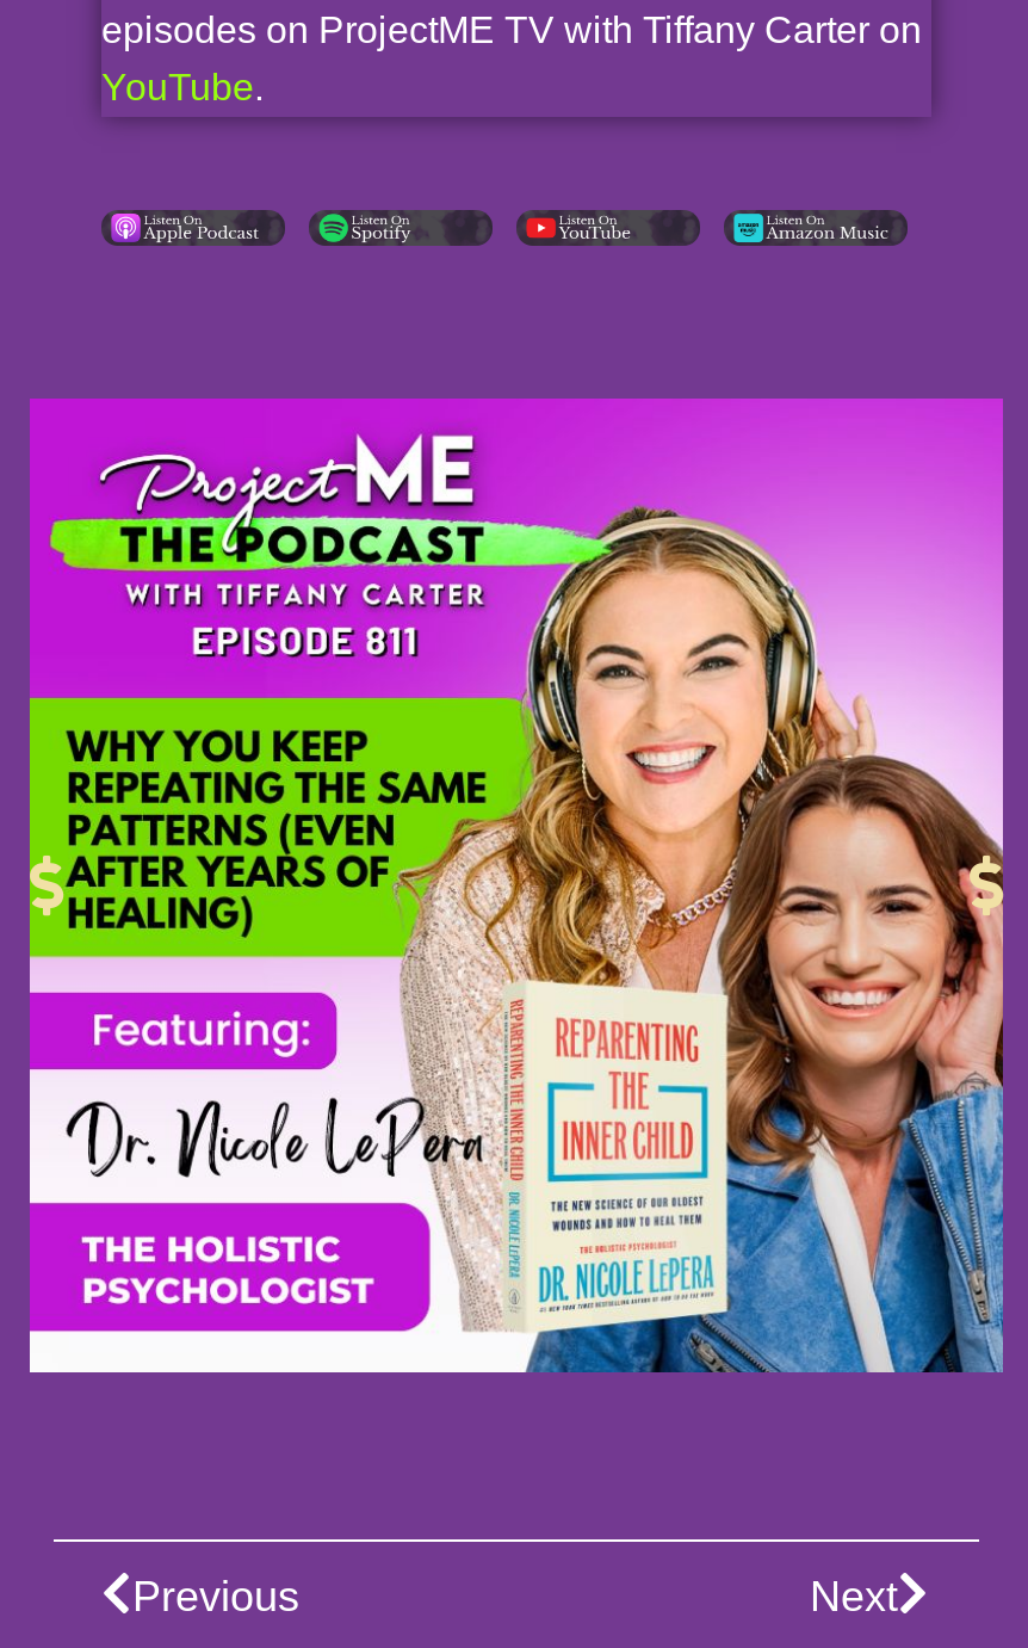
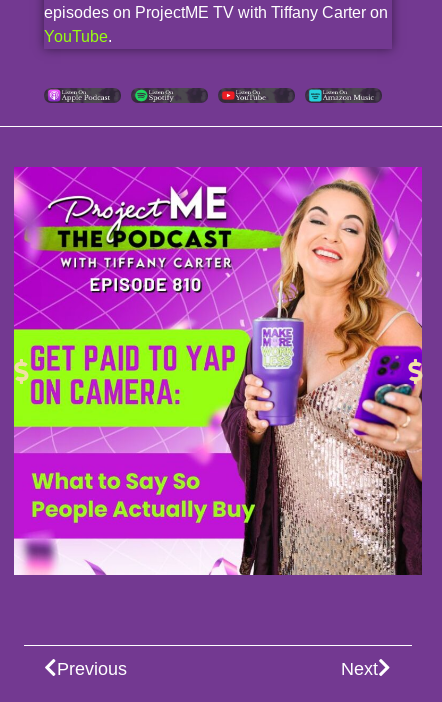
[27,399,1005,1375] [image] -> [13,167,423,576] [image]

